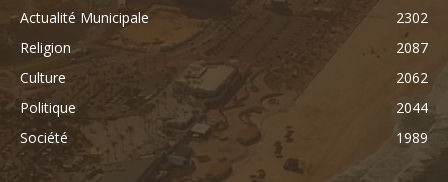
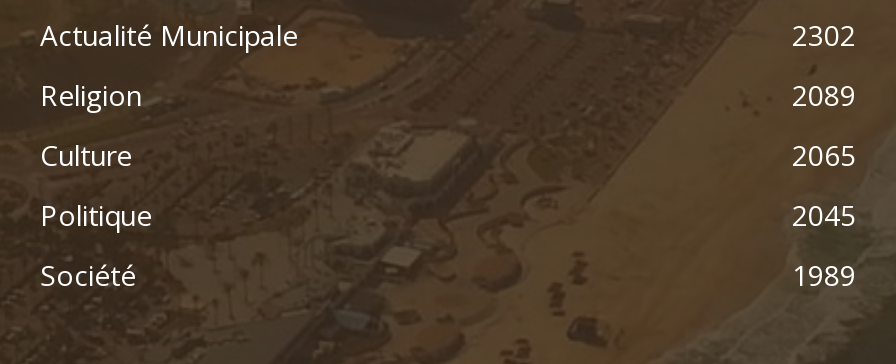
[396,38,428,57] 2087 -> [792,76,856,114] 2089
[396,68,428,87] 2062 -> [792,136,856,174] 2065
[396,98,428,117] 2044 -> [792,196,856,234] 2045

